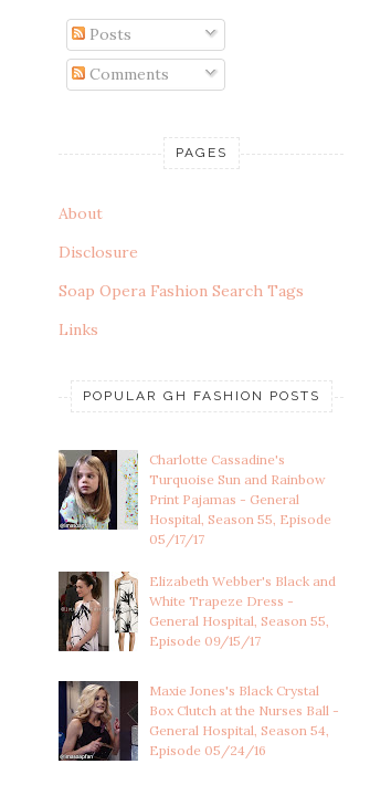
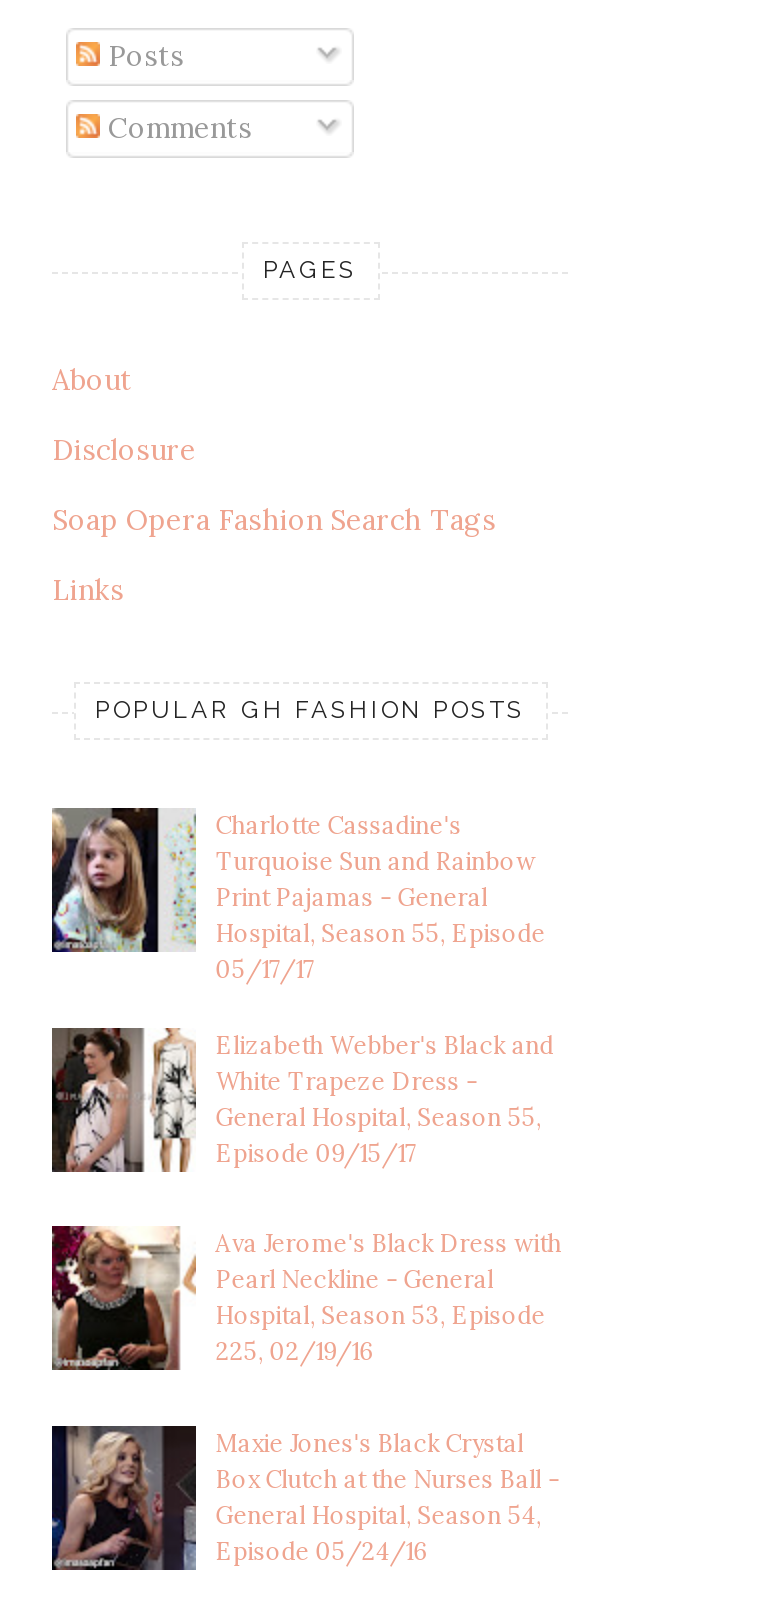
none -> [50,1226,562,1372] [image] | Ava Jerome's Black Dress with | Pearl Neckline - General | Hospital, Season 53, Episode | 225, 02/19/16

